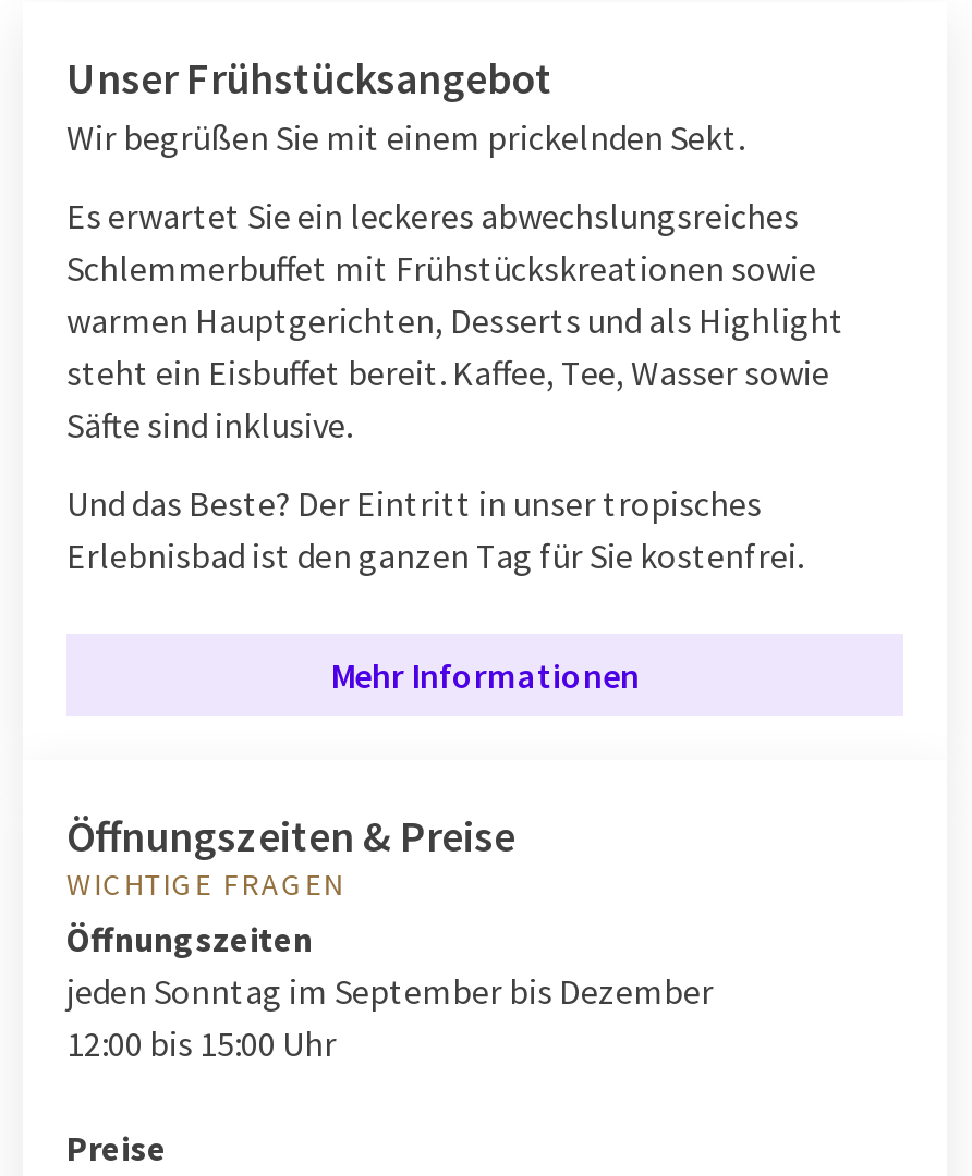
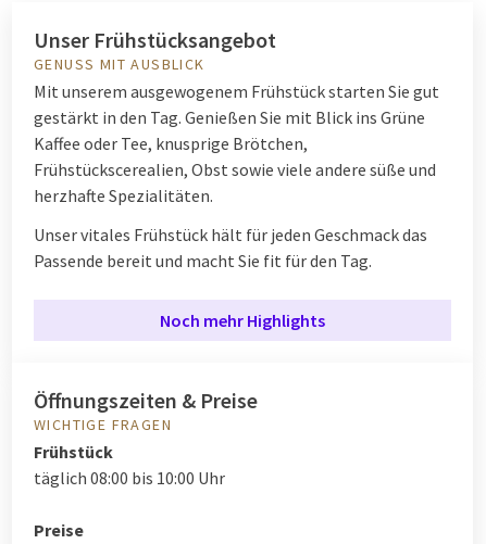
[66,115,845,697] Wir begrüßen Sie mit einem prickelnden Sekt. | Es erwartet Sie ein leckeres abwechslungsreiches | Schlemmerbuffet mit Frühstückskreationen sowie | warmen Hauptgerichten, Desserts und als Highlight | steht ein Eisbuffet bereit. Kaffee, Tee, Wasser sowie | Säfte sind inklusive. | Und das Beste? Der Eintritt in unser tropisches | Erlebnisbad ist den ganzen Tag für Sie kostenfrei. | Mehr Informationen -> [34,54,439,331] GENUSS MIT AUSBLICK | Mit unserem ausgewogenem Frühstück starten Sie gut | gestärkt in den Tag. Genießen Sie mit Blick ins Grüne | Kaffee oder Tee, knusprige Brötchen, | Frühstückscerealien, Obst sowie viele andere süße und | herzhafte Spezialitäten. | Unser vitales Frühstück hält für jeden Geschmack das | Passende bereit und macht Sie fit für den Tag. | Noch mehr Highlights
[66,917,714,1065] Öffnungszeiten | jeden Sonntag im September bis Dezember | 12:00 bis 15:00 Uhr -> [34,441,225,489] Frühstück | täglich 08:00 bis 10:00 Uhr

